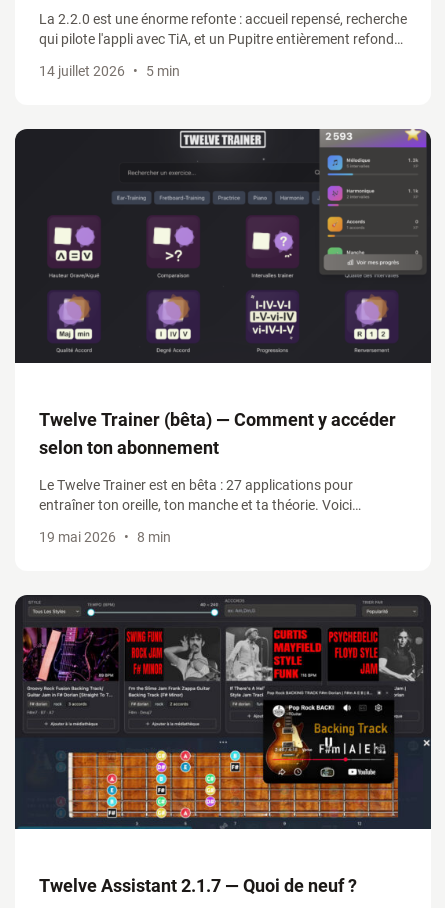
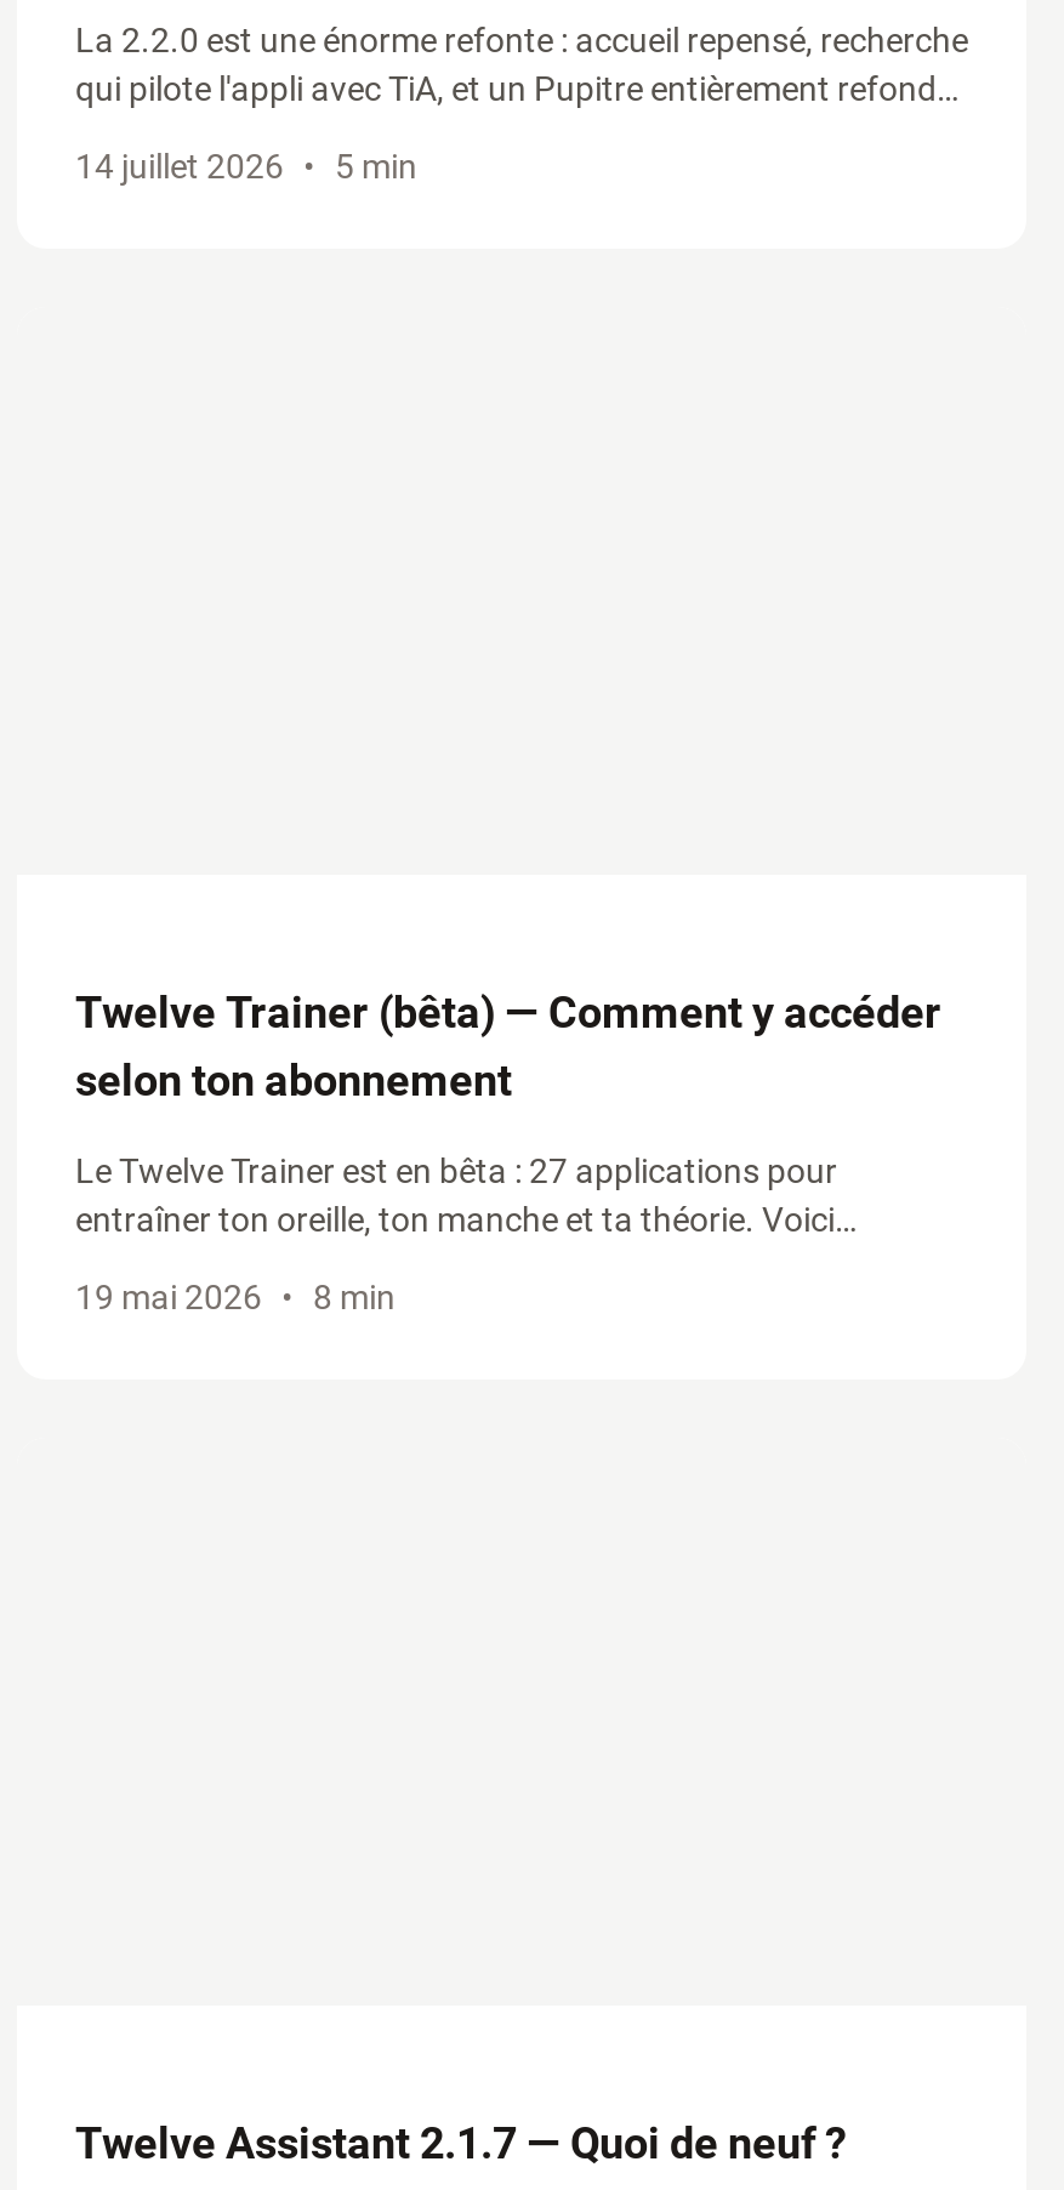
[14,128,432,364] [image] -> none
[14,594,432,830] [image] -> none

